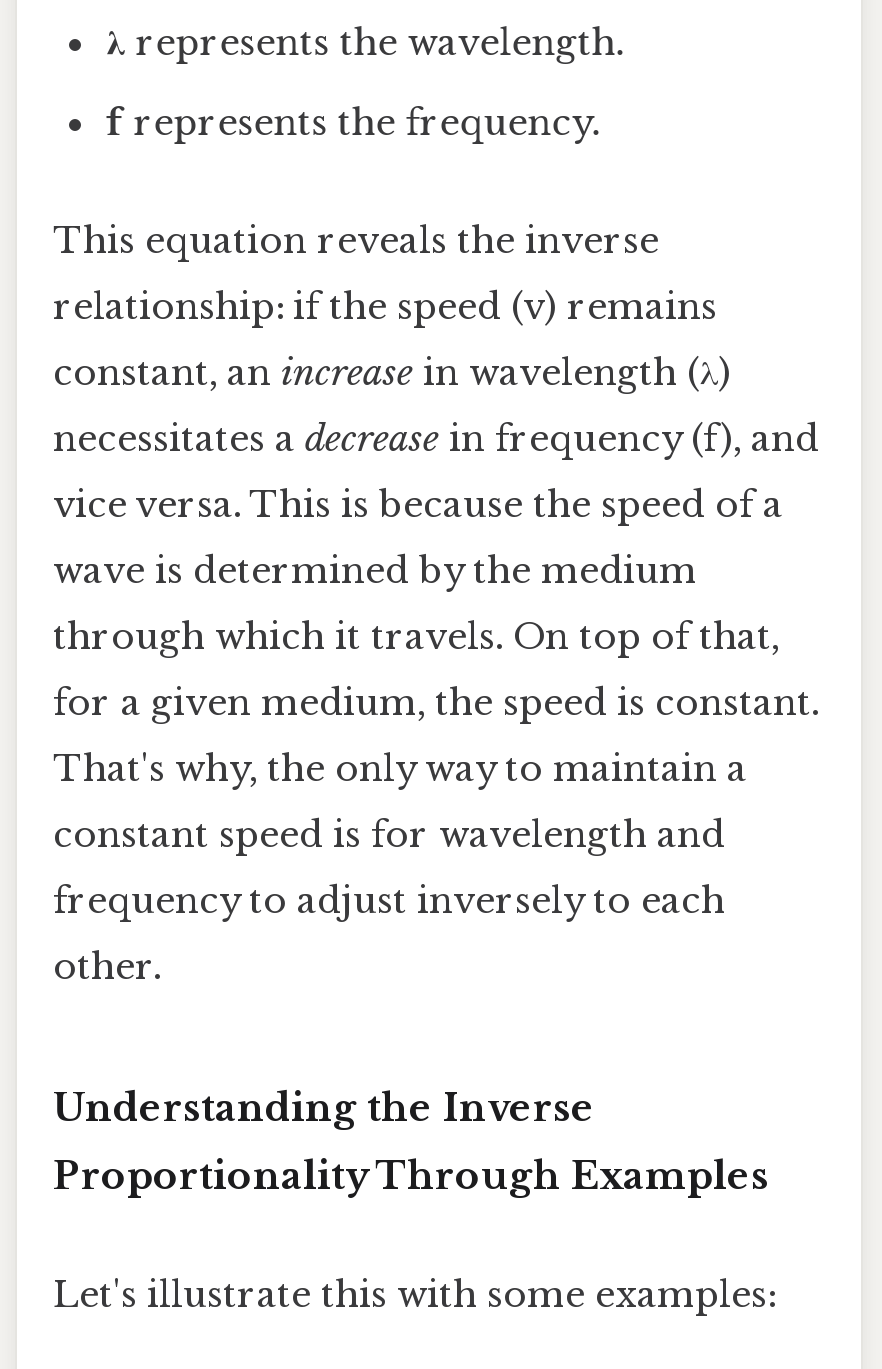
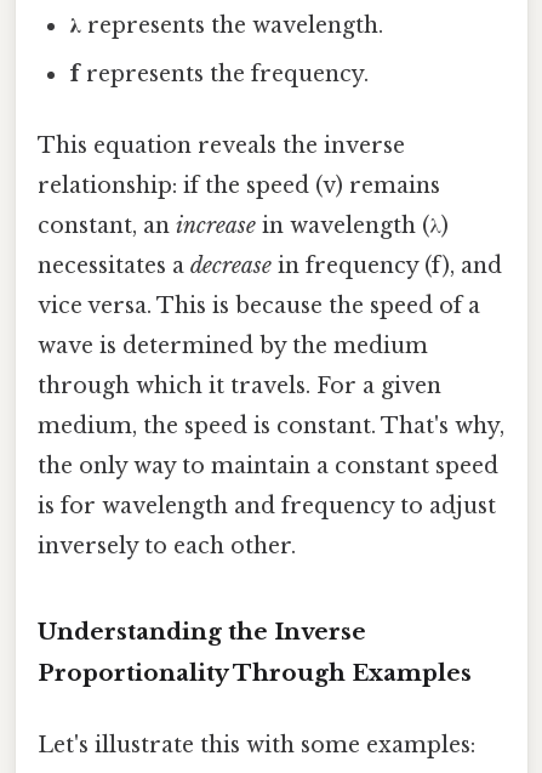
[53,615,819,989] through which it travels. On top of that, | for a given medium, the speed is constant. | That's why, the only way to maintain a | constant speed is for wavelength and | frequency to adjust inversely to each | other. -> [38,373,504,559] through which it travels. For a given | medium, the speed is constant. That's why, | the only way to maintain a constant speed | is for wavelength and frequency to adjust | inversely to each other.

